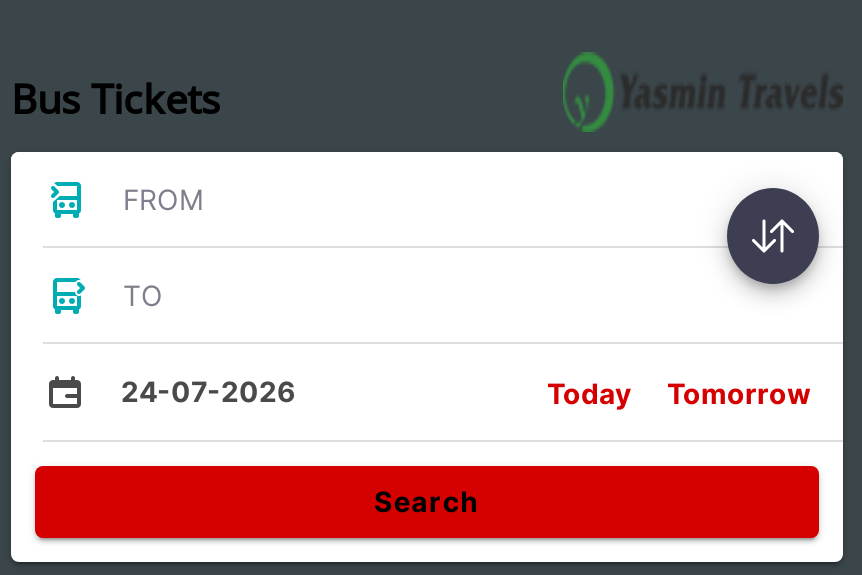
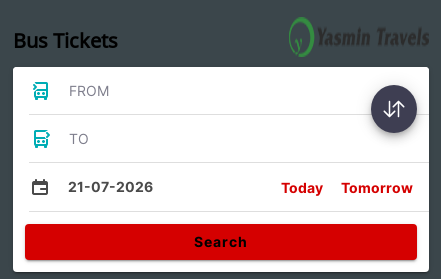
[121,374,295,408] 24-07-2026 -> [68,178,153,195] 21-07-2026

